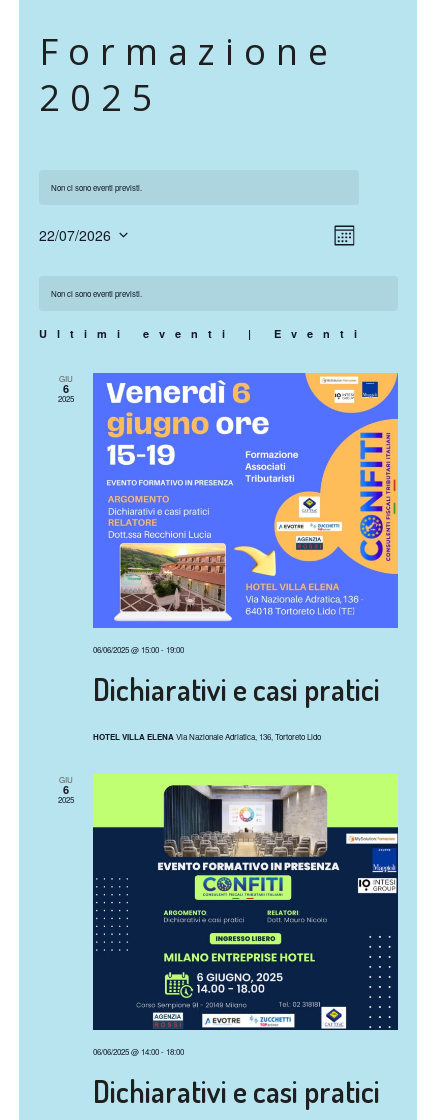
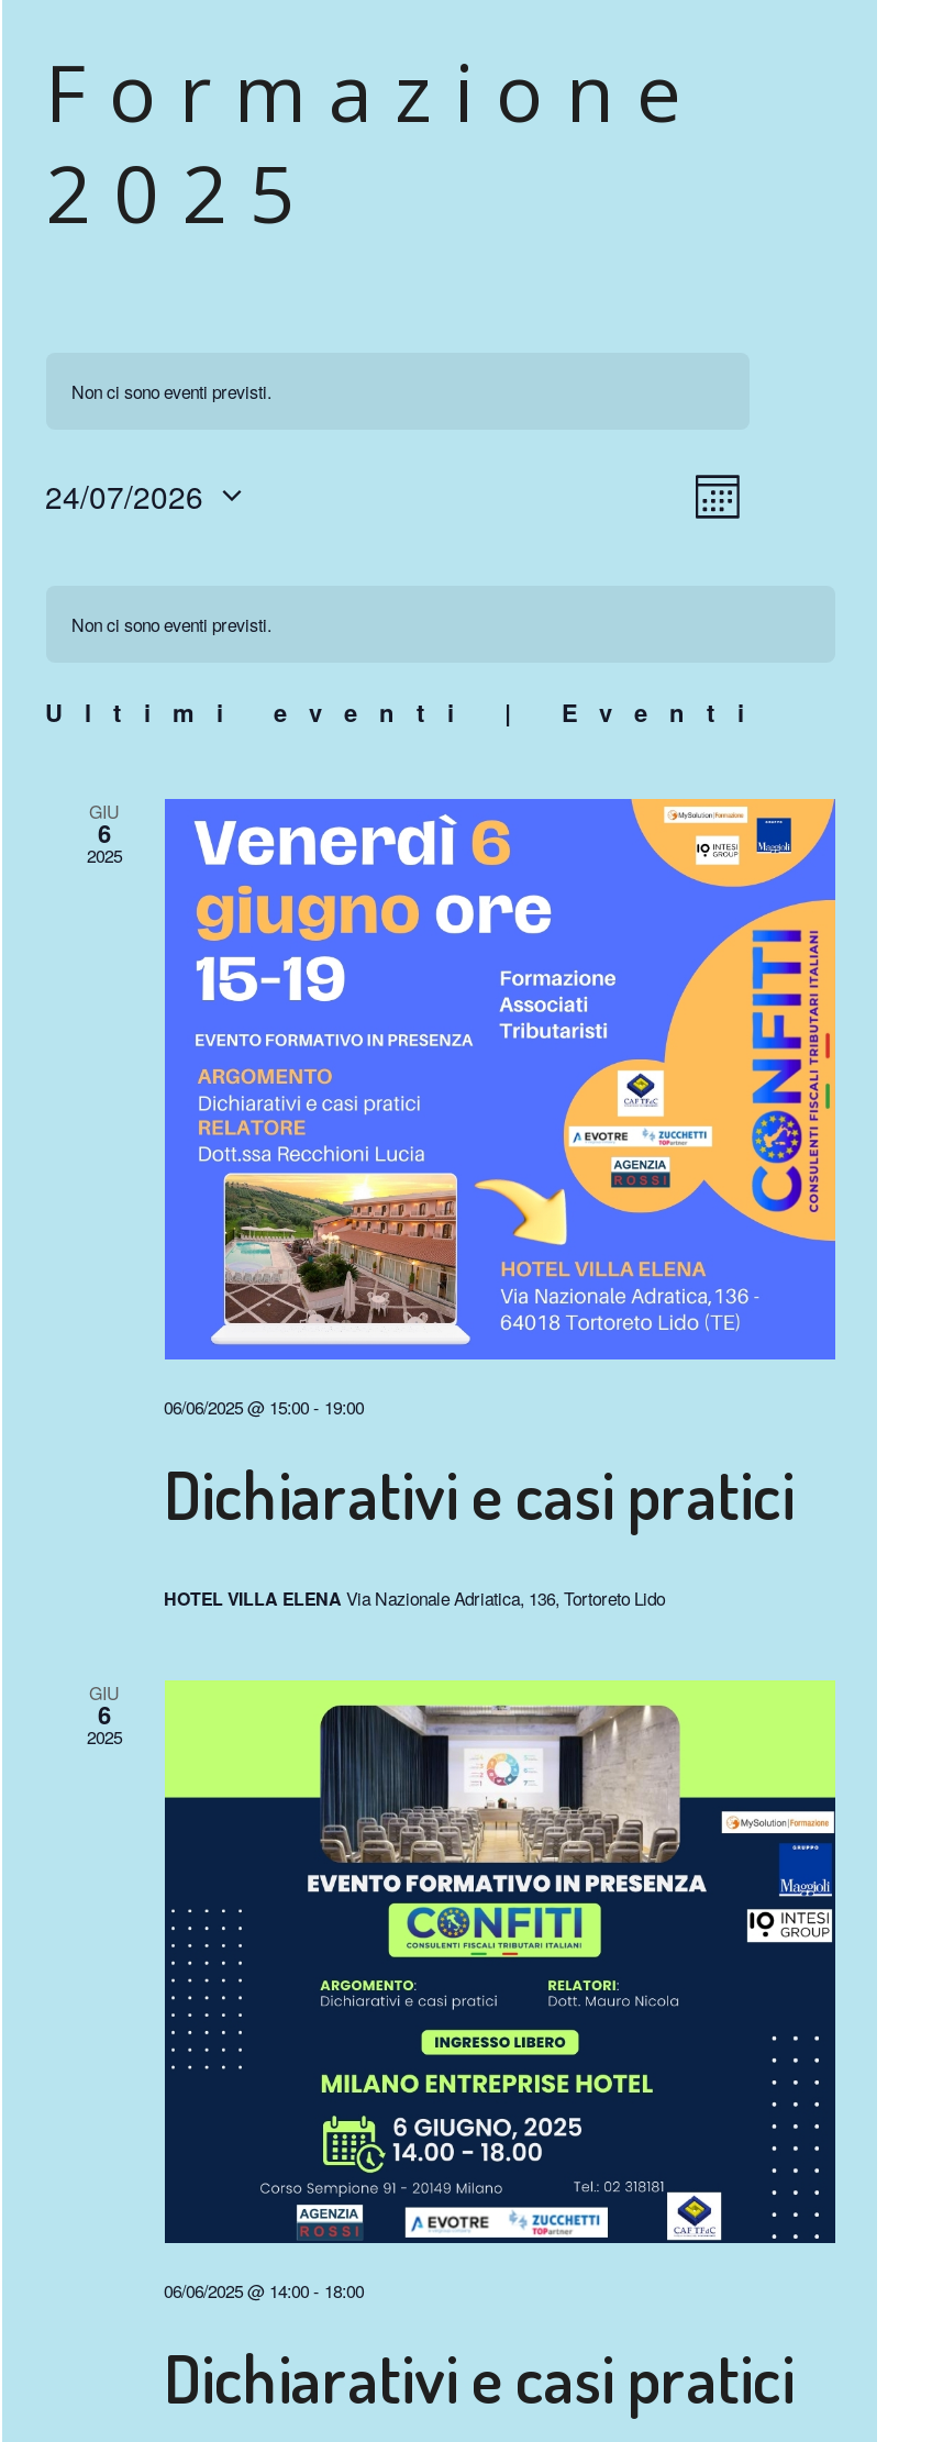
[38,225,110,245] 22/07/2026 -> [45,473,203,517] 24/07/2026

